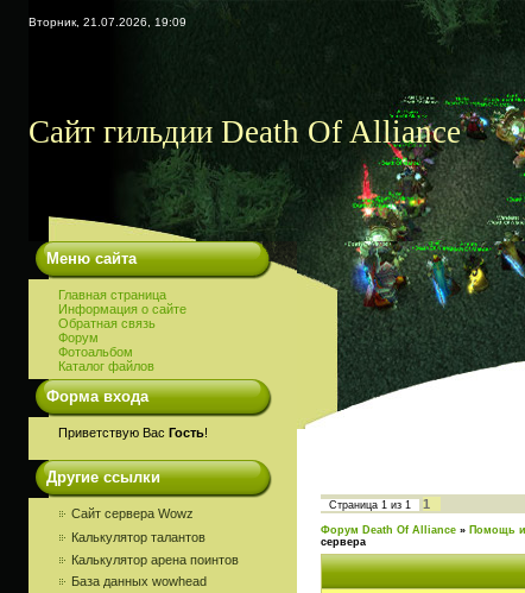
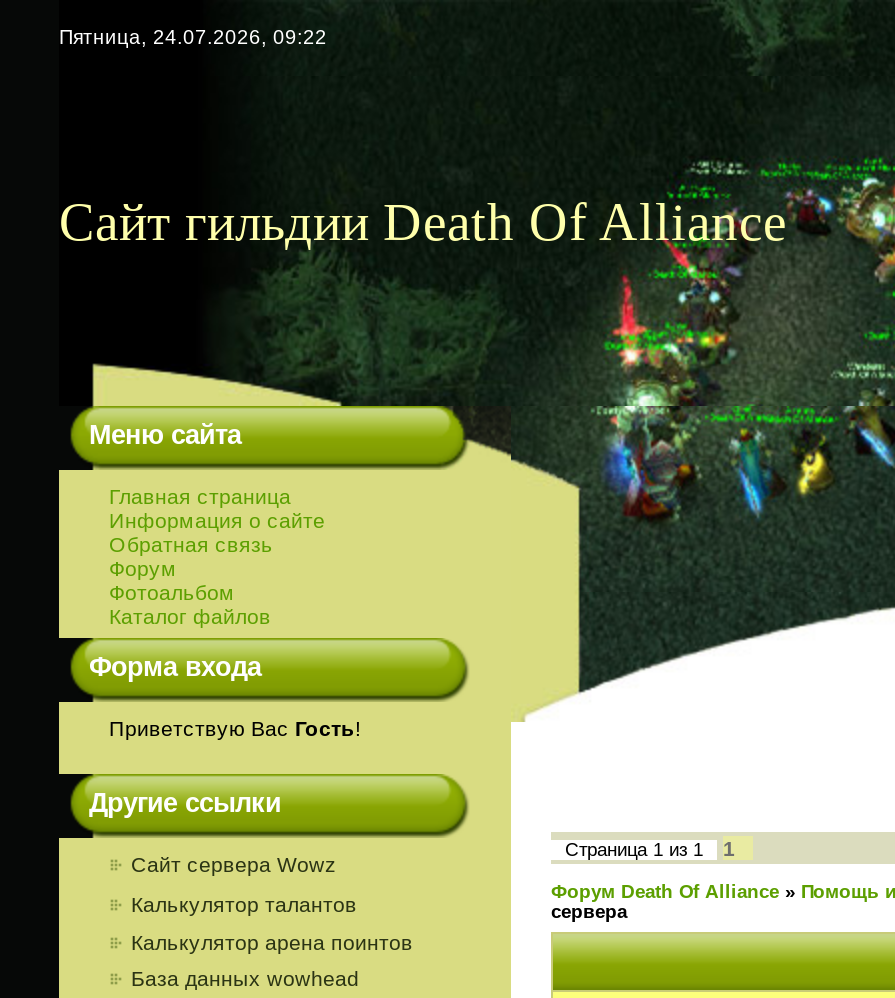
[29,15,186,29] Вторник, 21.07.2026, 19:09 -> [59,26,327,48] Пятница, 24.07.2026, 09:22

